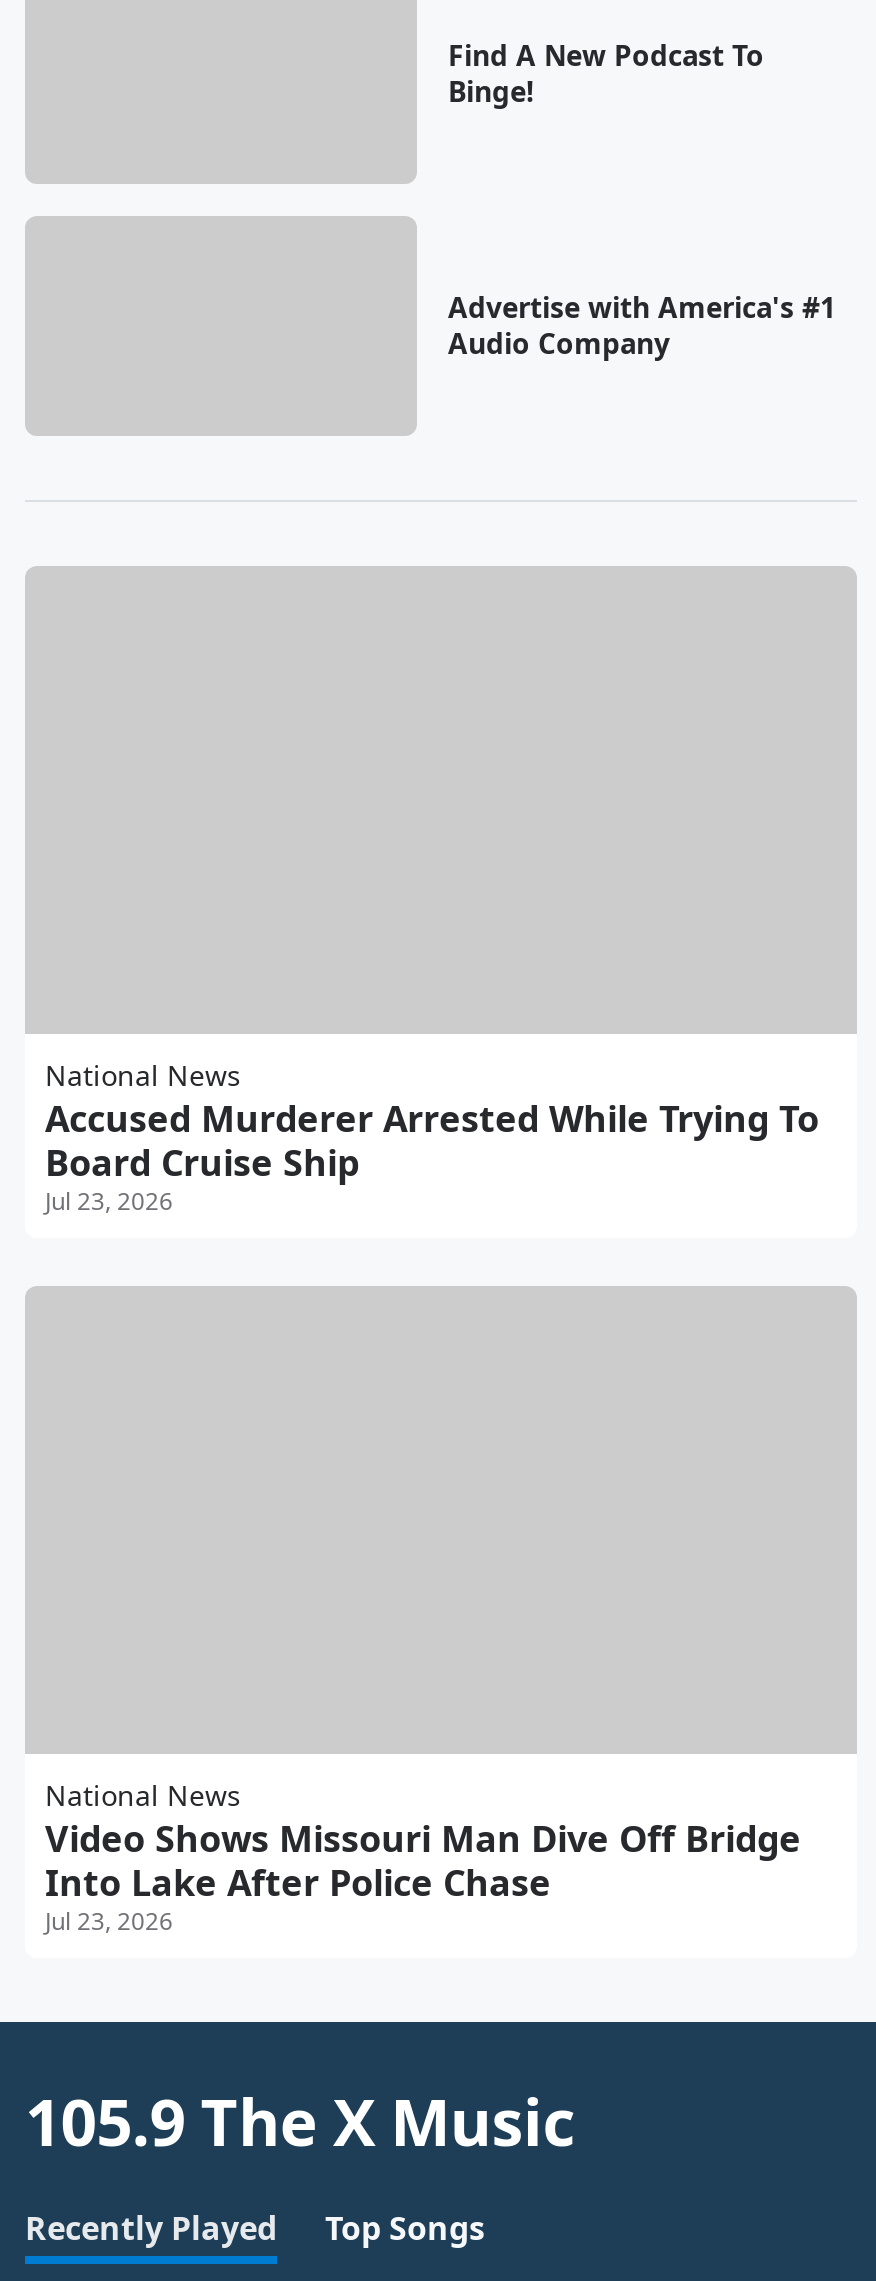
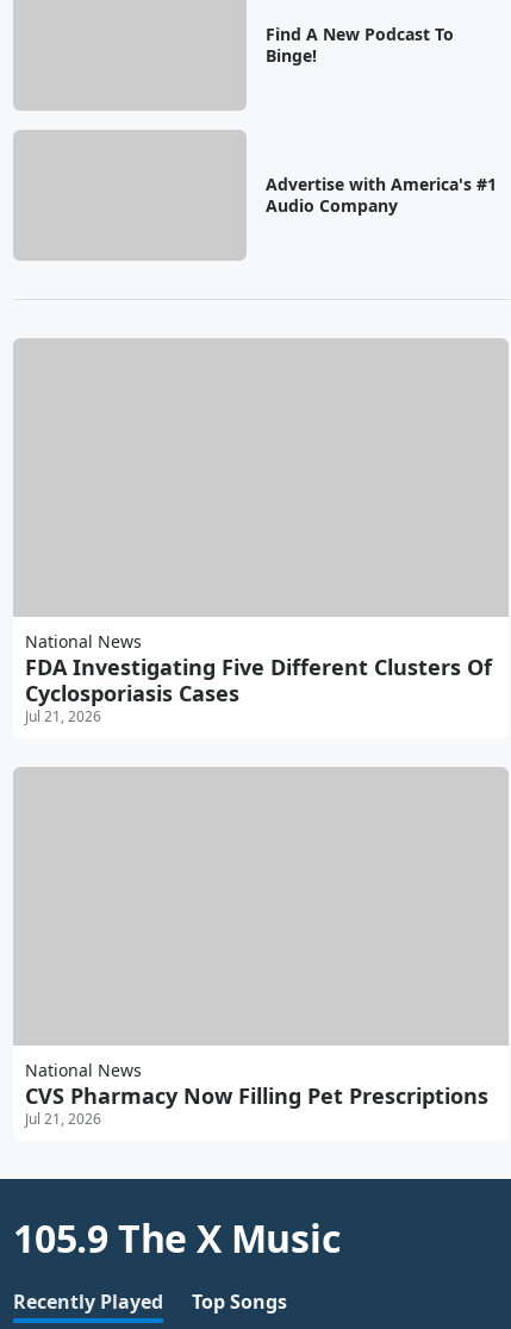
[45,1094,819,1218] Accused Murderer Arrested While Trying To | Board Cruise Ship | Jul 23, 2026 -> [25,652,492,726] FDA Investigating Five Different Clusters Of | Cyclosporiasis Cases | Jul 21, 2026
[45,1814,801,1938] Video Shows Missouri Man Dive Off Bridge | Into Lake After Police Chase | Jul 23, 2026 -> [25,1081,488,1129] CVS Pharmacy Now Filling Pet Prescriptions | Jul 21, 2026

